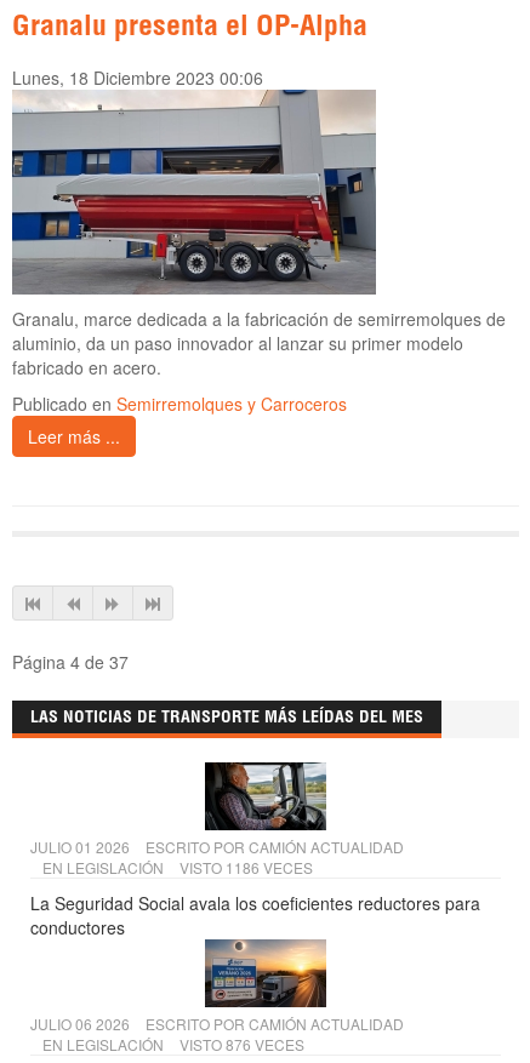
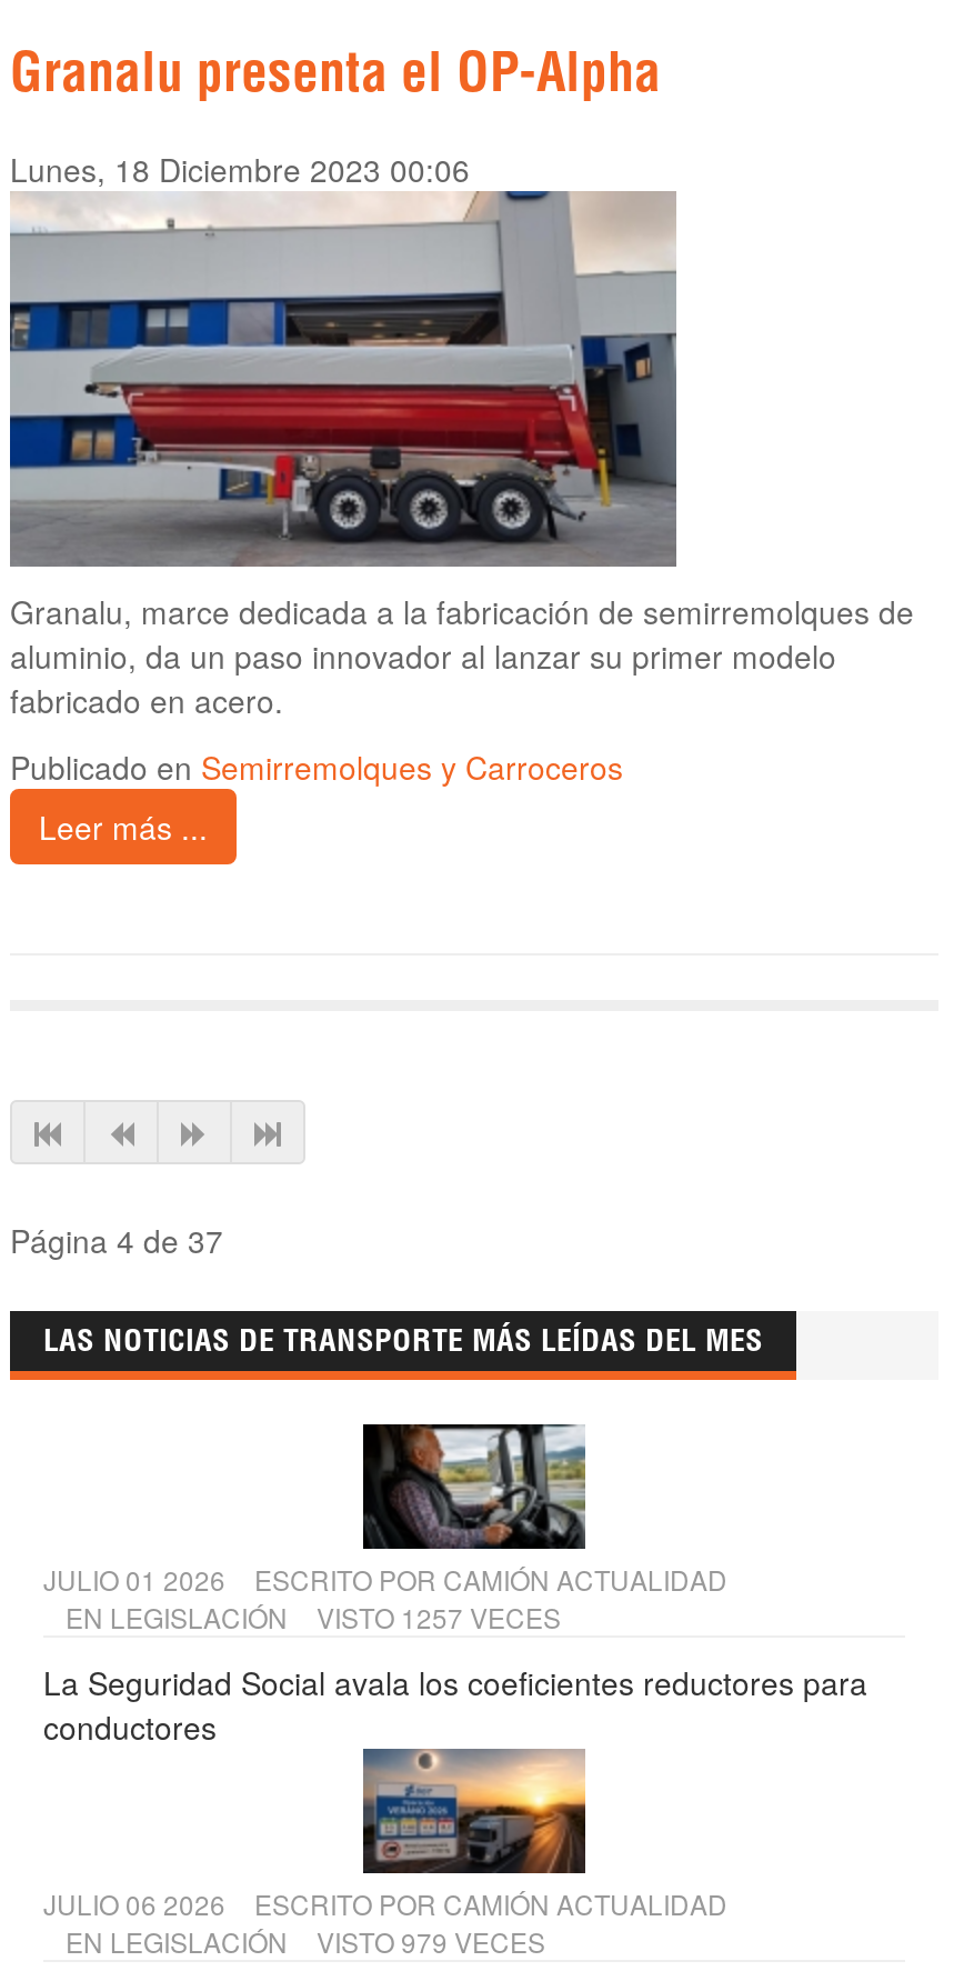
[42,857,313,878] EN LEGISLACIÓN VISTO 1186 VECES -> [66,1599,561,1636] EN LEGISLACIÓN VISTO 1257 VECES
[42,1034,304,1055] EN LEGISLACIÓN VISTO 876 VECES -> [66,1923,545,1961] EN LEGISLACIÓN VISTO 979 VECES

